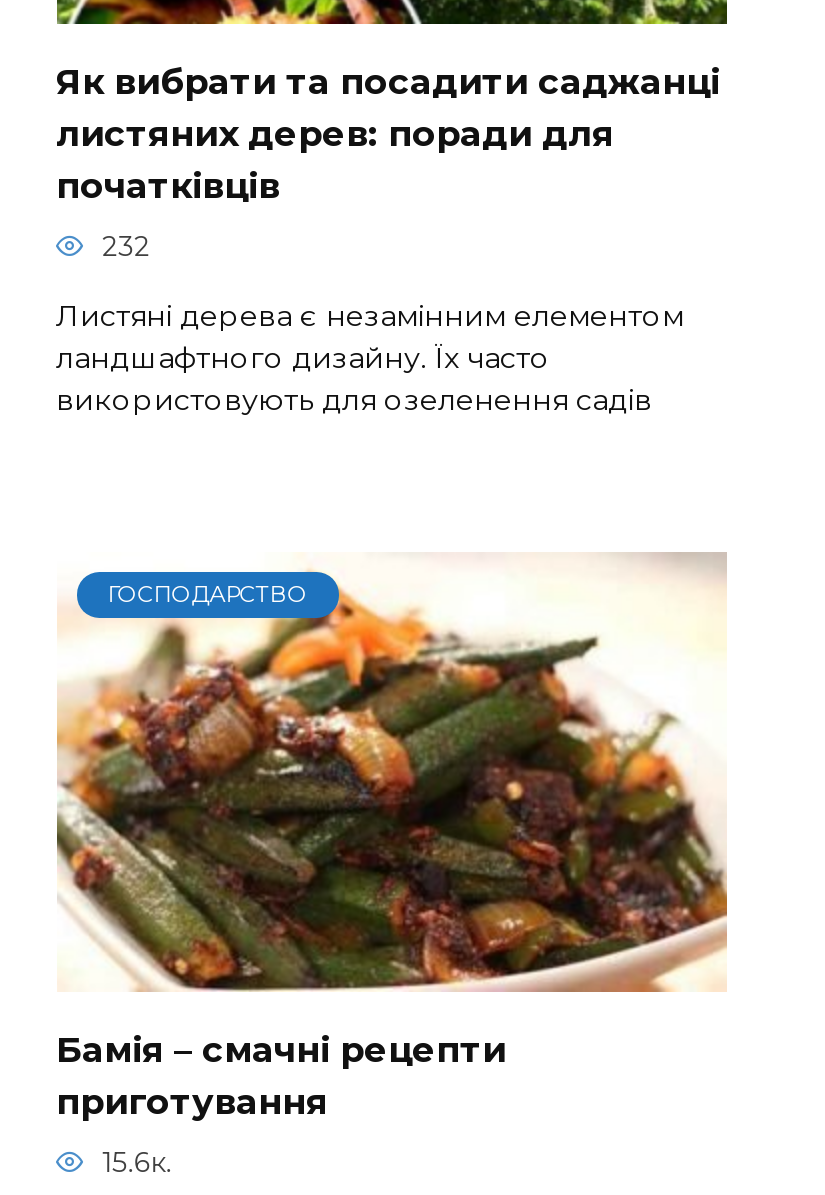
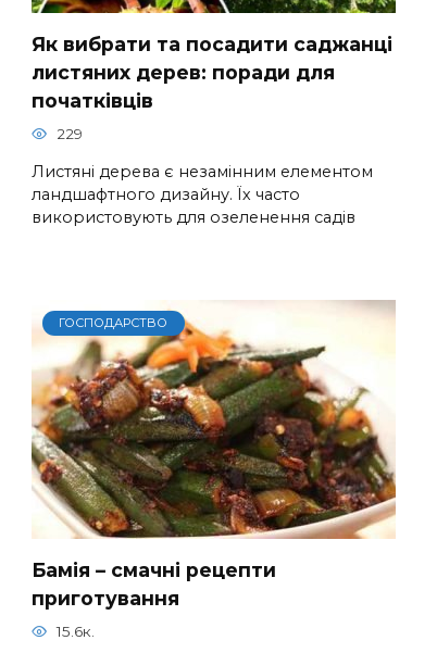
[102,230,150,262] 232 -> [56,125,82,142] 229

